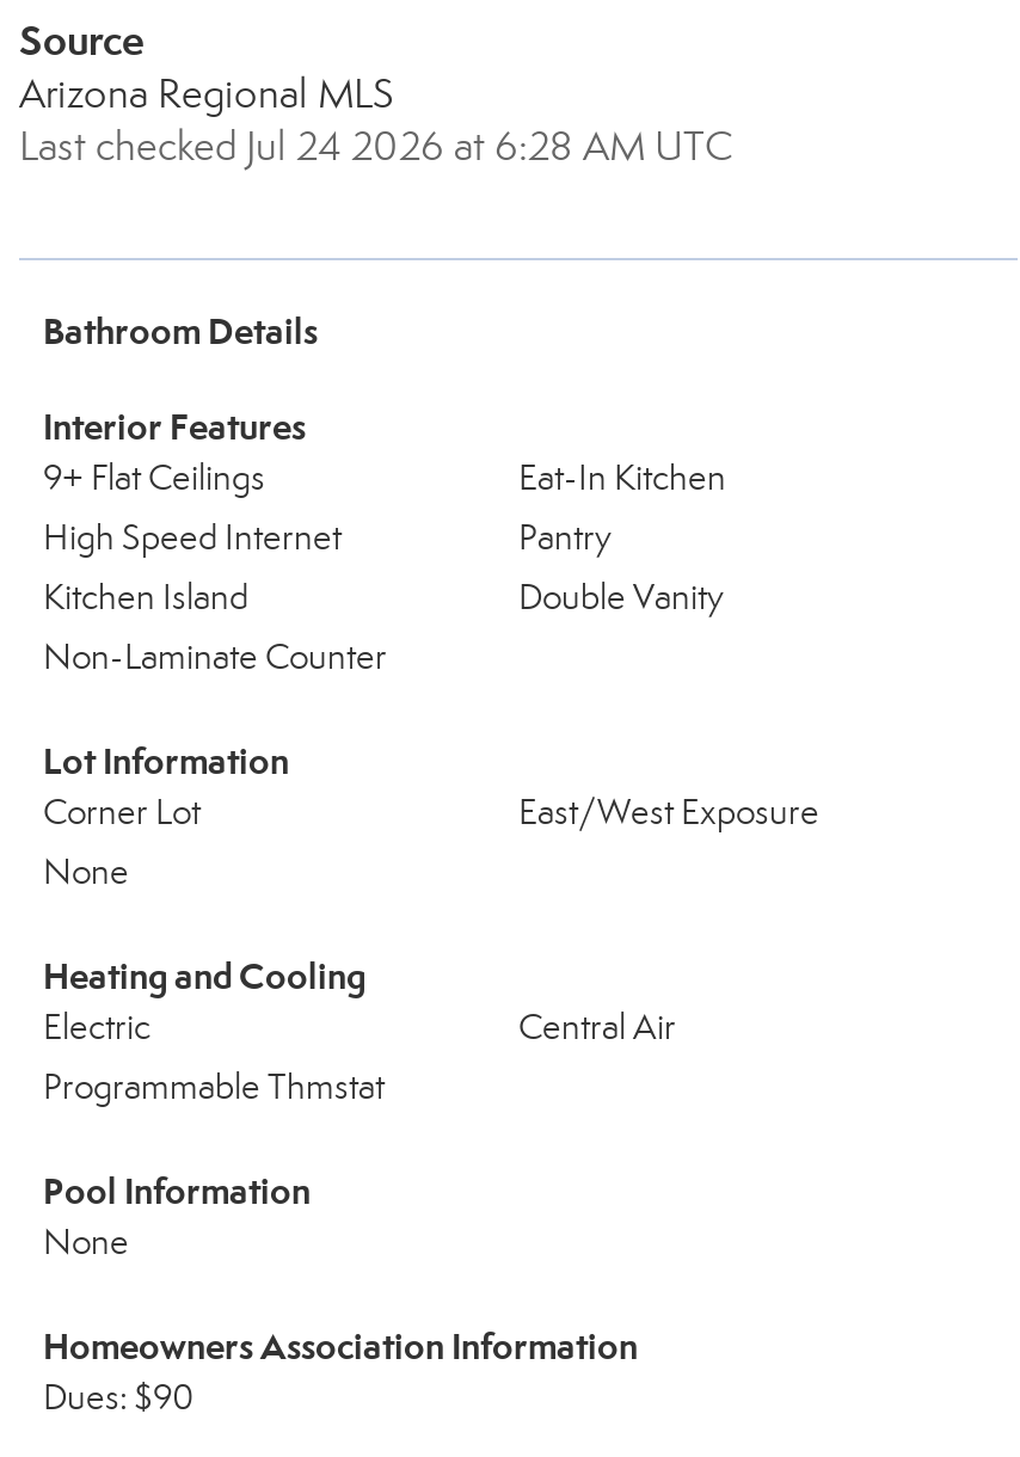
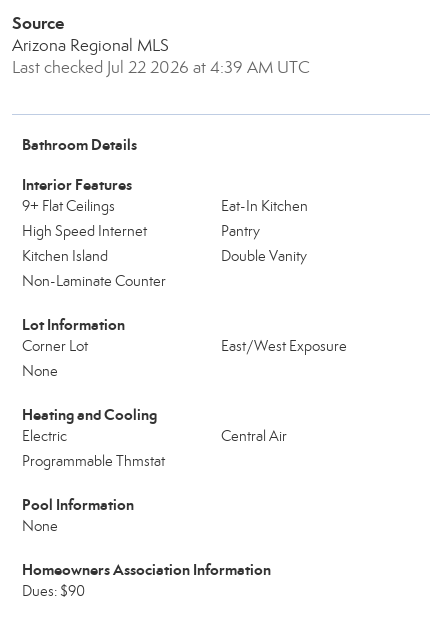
[19,122,733,172] Last checked Jul 24 2026 at 6:28 AM UTC -> [12,57,310,78] Last checked Jul 22 2026 at 4:39 AM UTC

